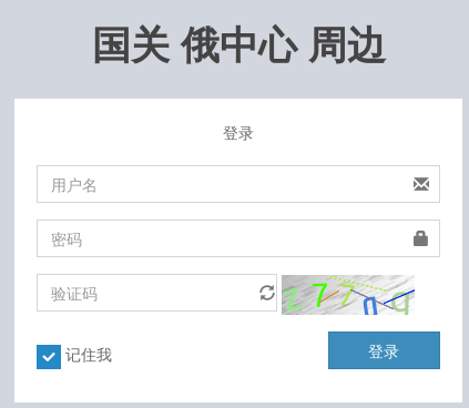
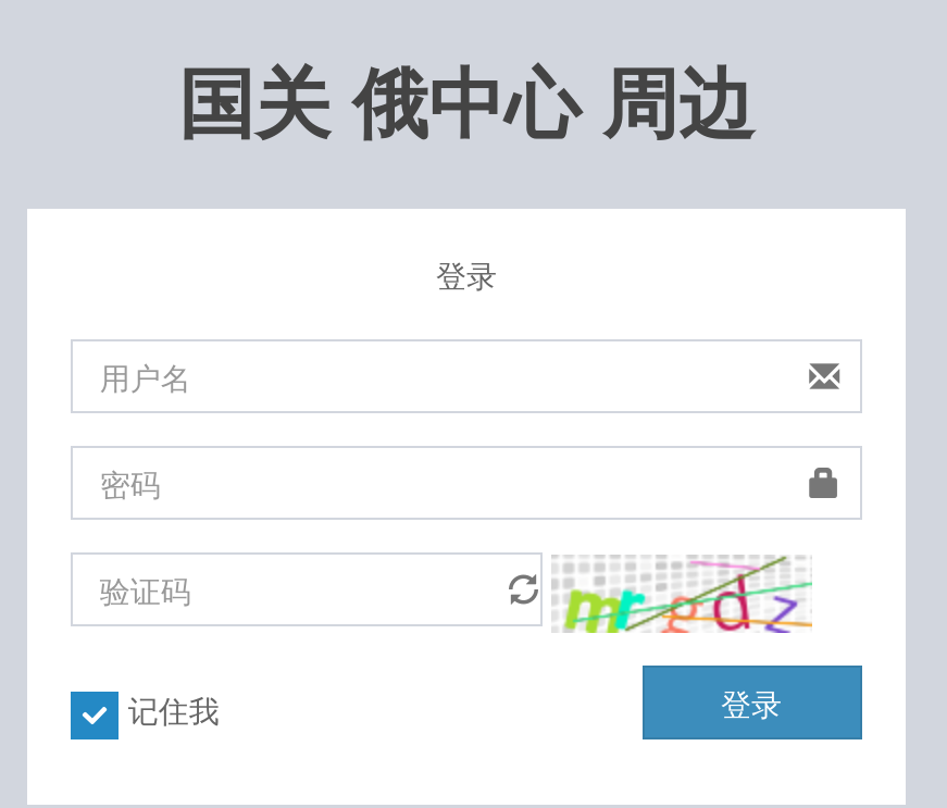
[282,275,415,316] [image] -> [553,557,814,635] [image]

